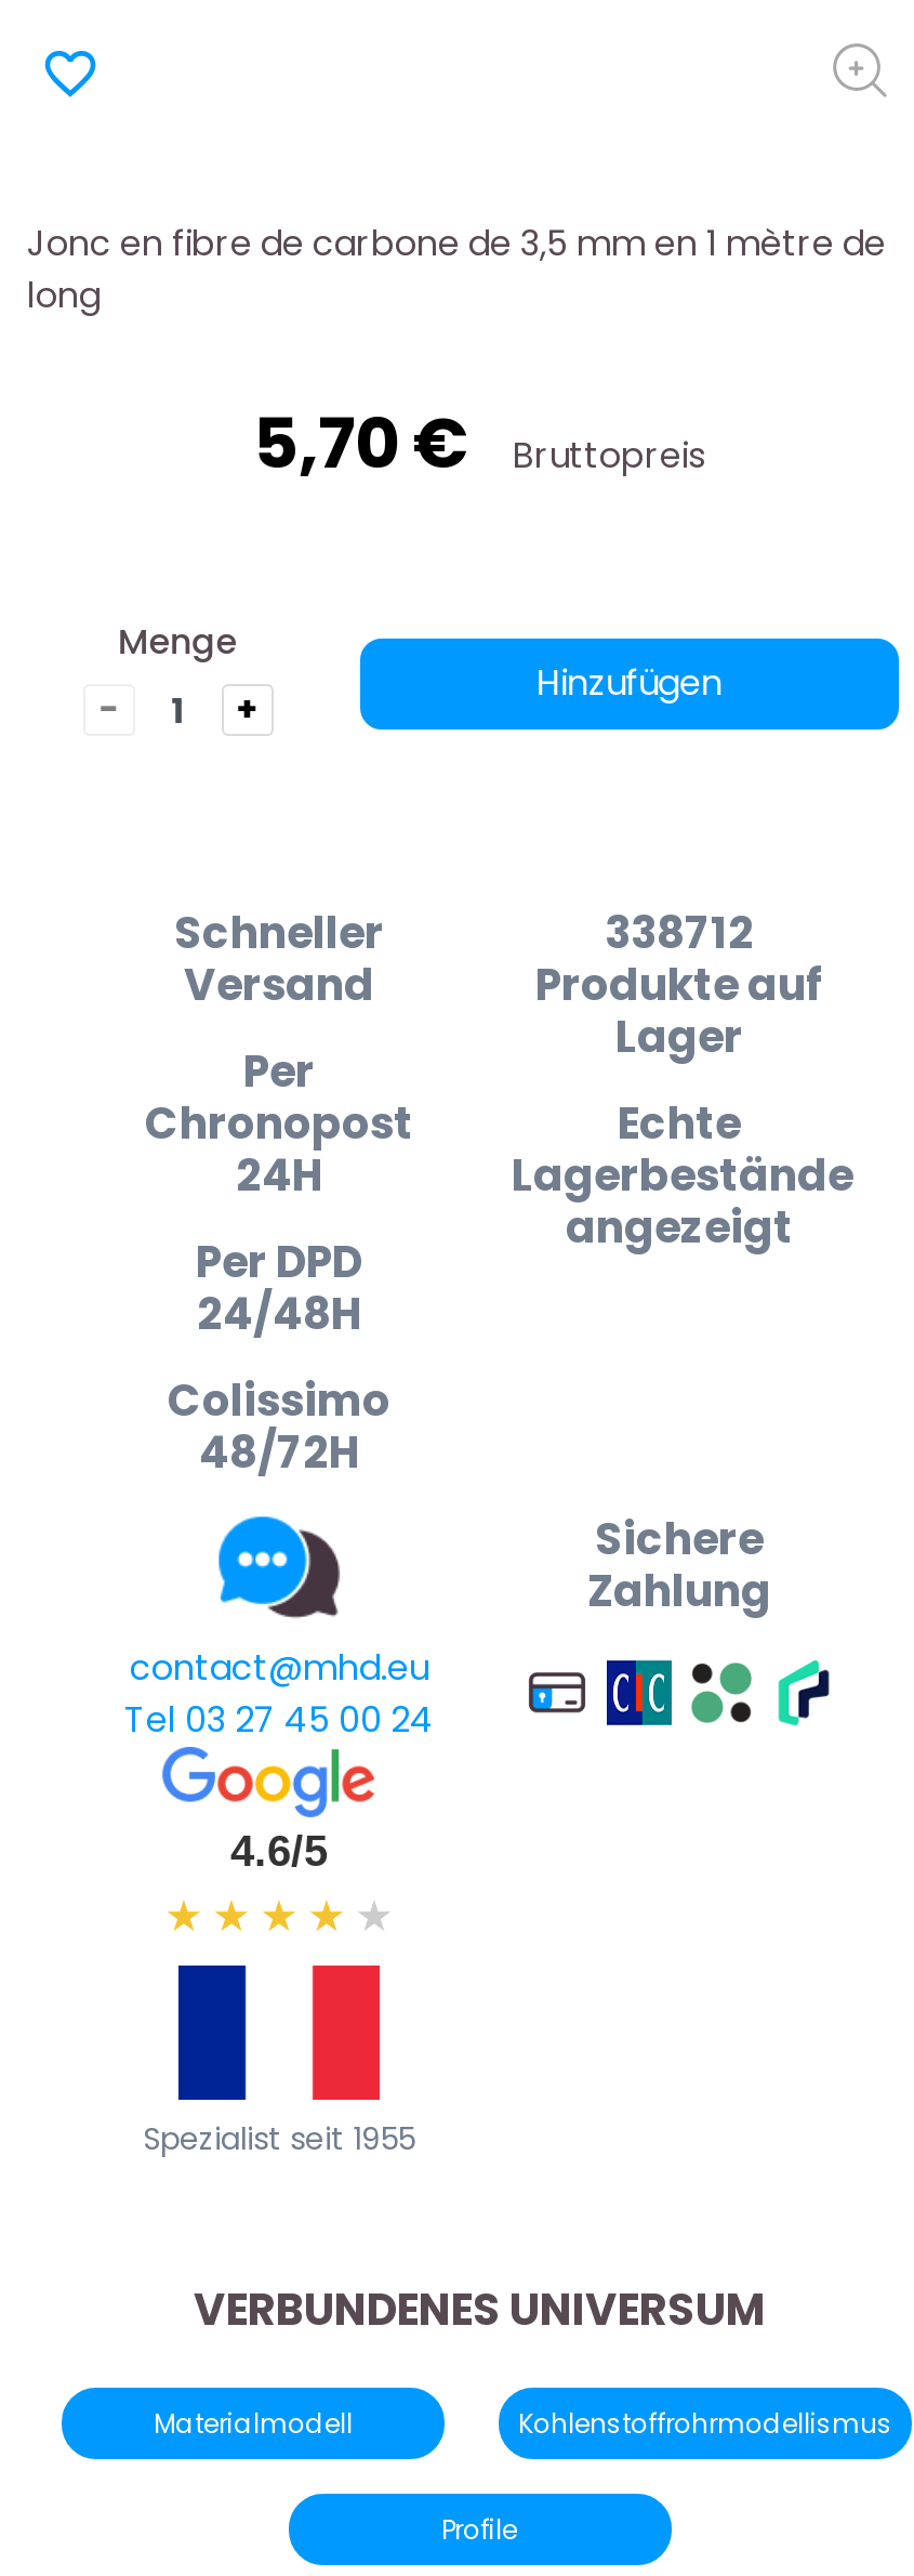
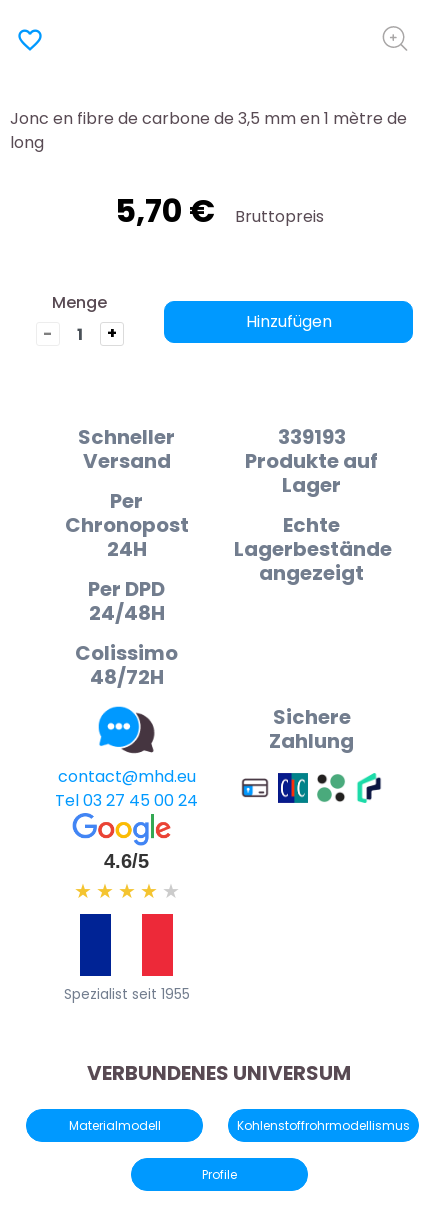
[605,903,754,963] 338712 -> [277,423,345,451] 339193

